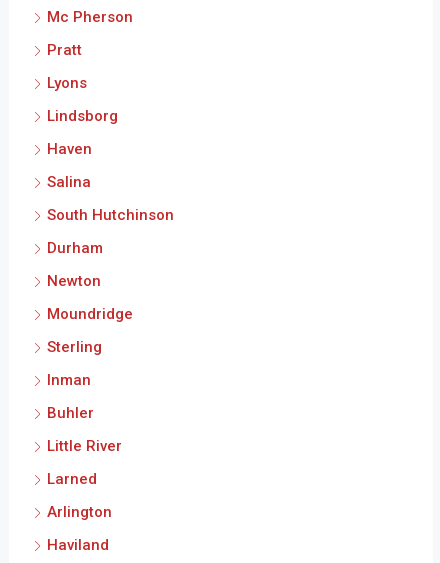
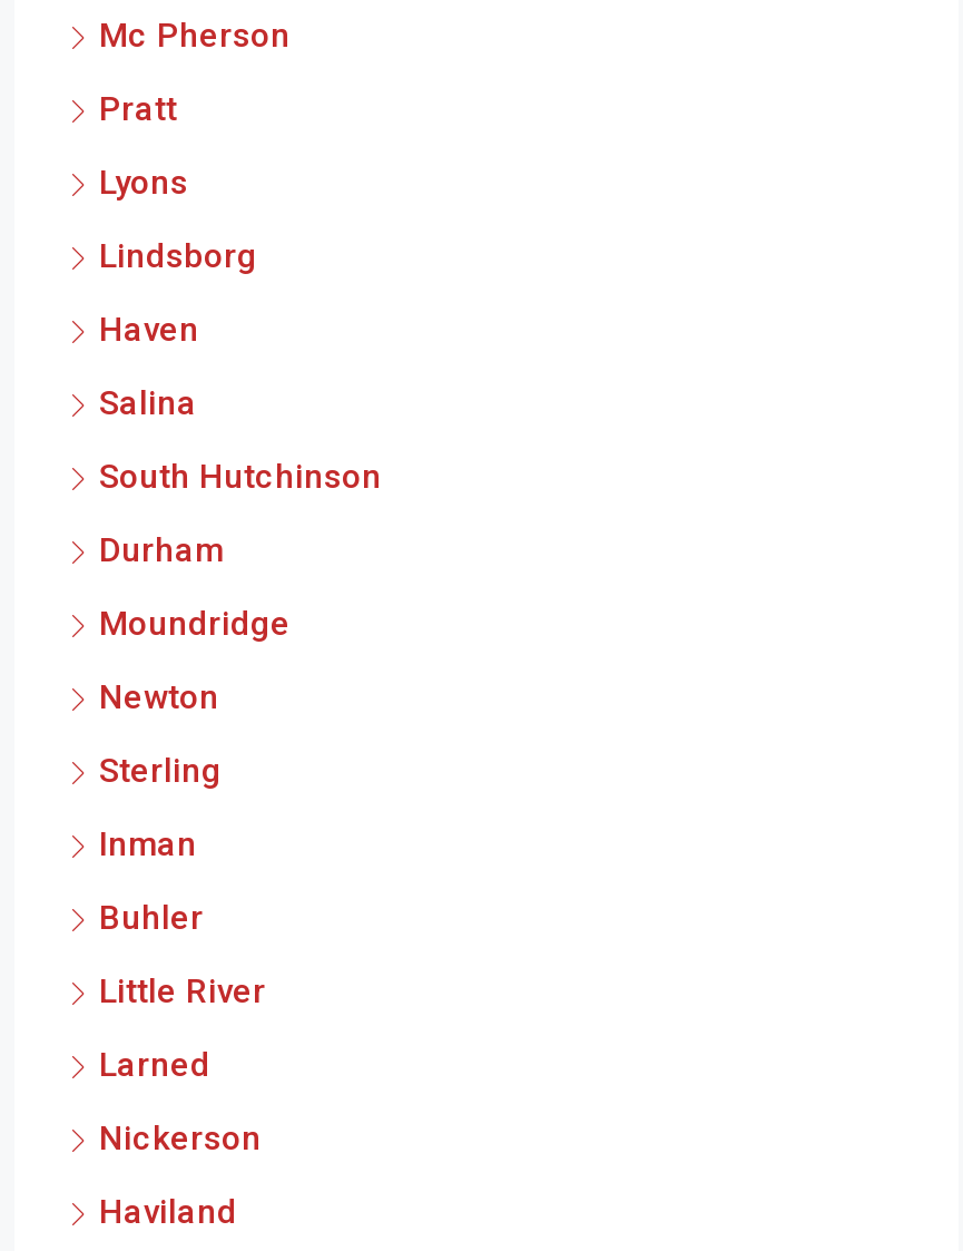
moved [47,272,101,290] -> [99,677,219,717]: Newton
moved [47,305,133,323] -> [99,604,291,644]: Moundridge
[47,503,112,521] Arlington -> [99,1118,262,1159] Nickerson

